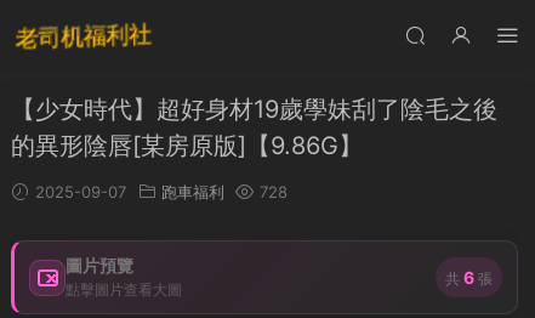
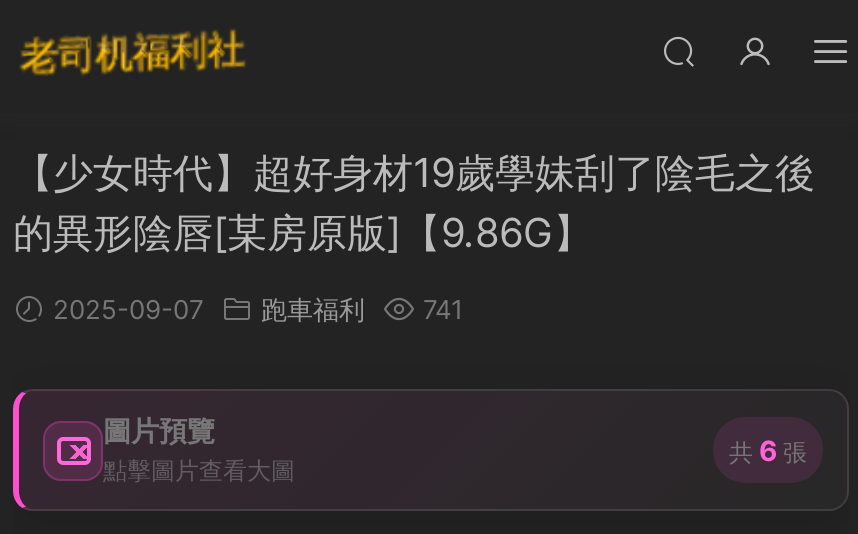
[30,182,288,201] 2025-09-07 跑車福利 728 -> [45,293,463,325] 2025-09-07 跑車福利 741

